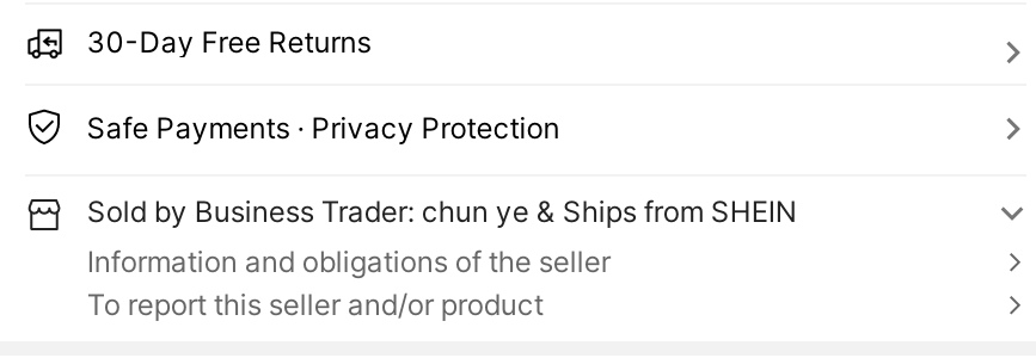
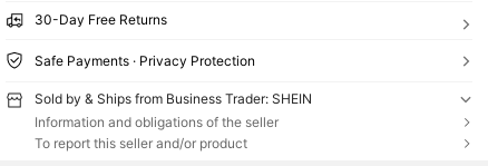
[87,193,797,229] Sold by Business Trader: chun ye & Ships from SHEIN -> [34,90,312,107] Sold by & Ships from Business Trader: SHEIN

